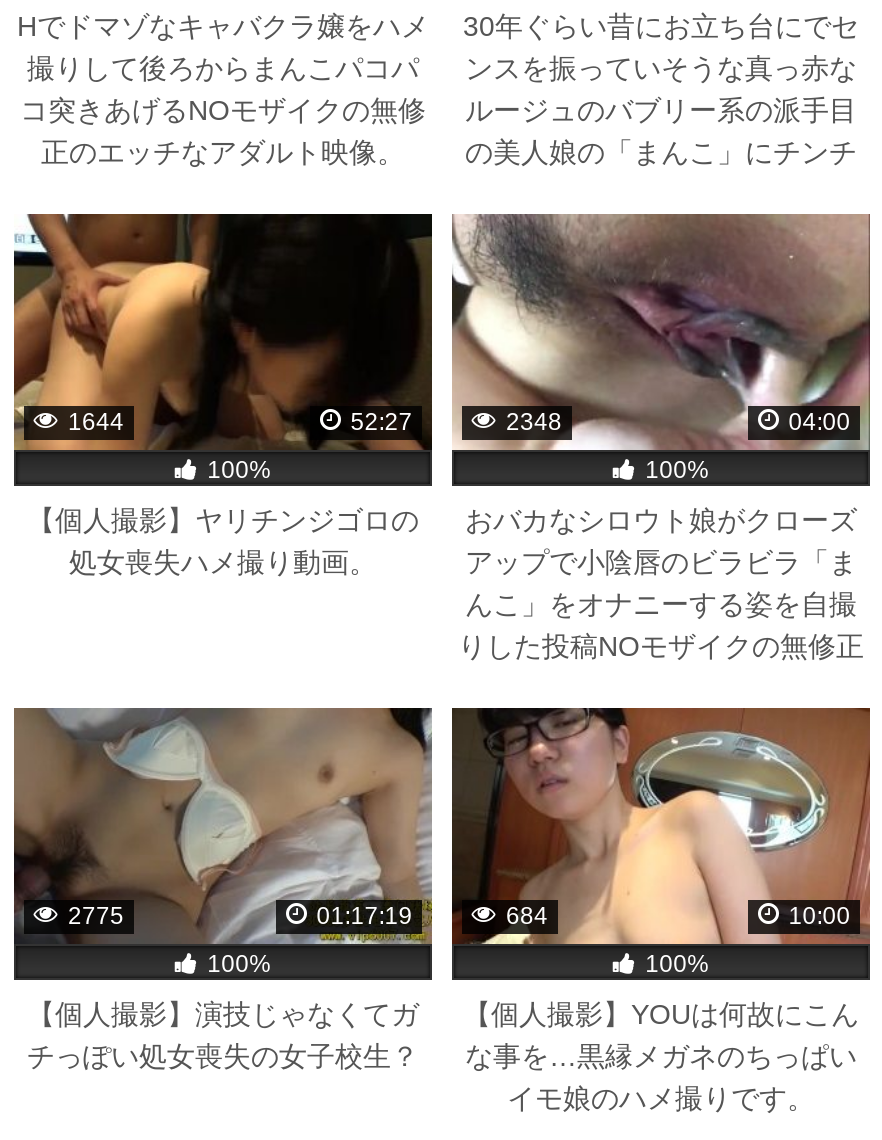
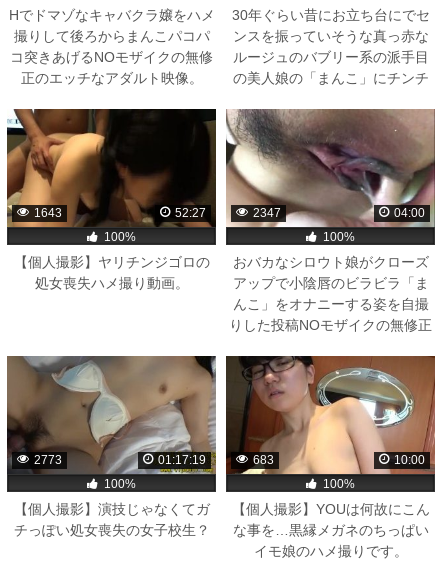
[62,409,124,437] 1644 -> [31,206,62,220] 1643
[500,409,562,437] 2348 -> [250,206,281,220] 2347
[62,903,124,931] 2775 -> [31,453,62,467] 2773
[500,903,548,931] 684 -> [250,453,274,467] 683

